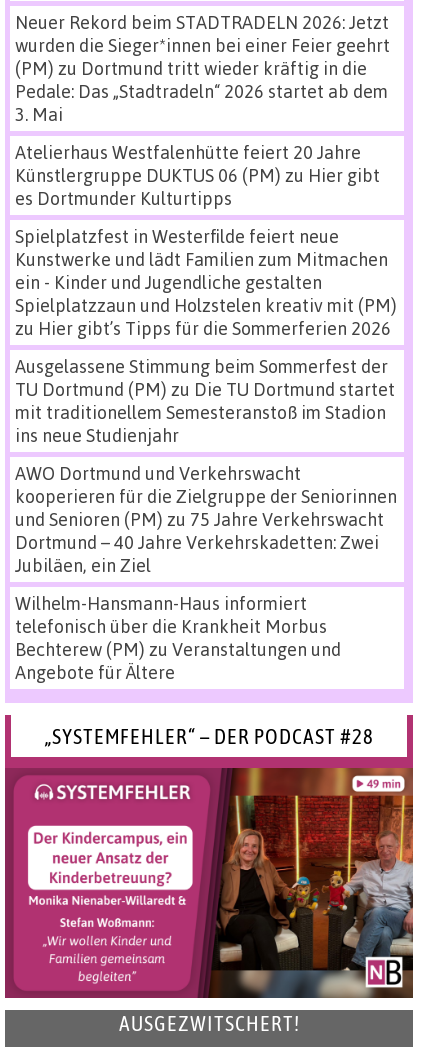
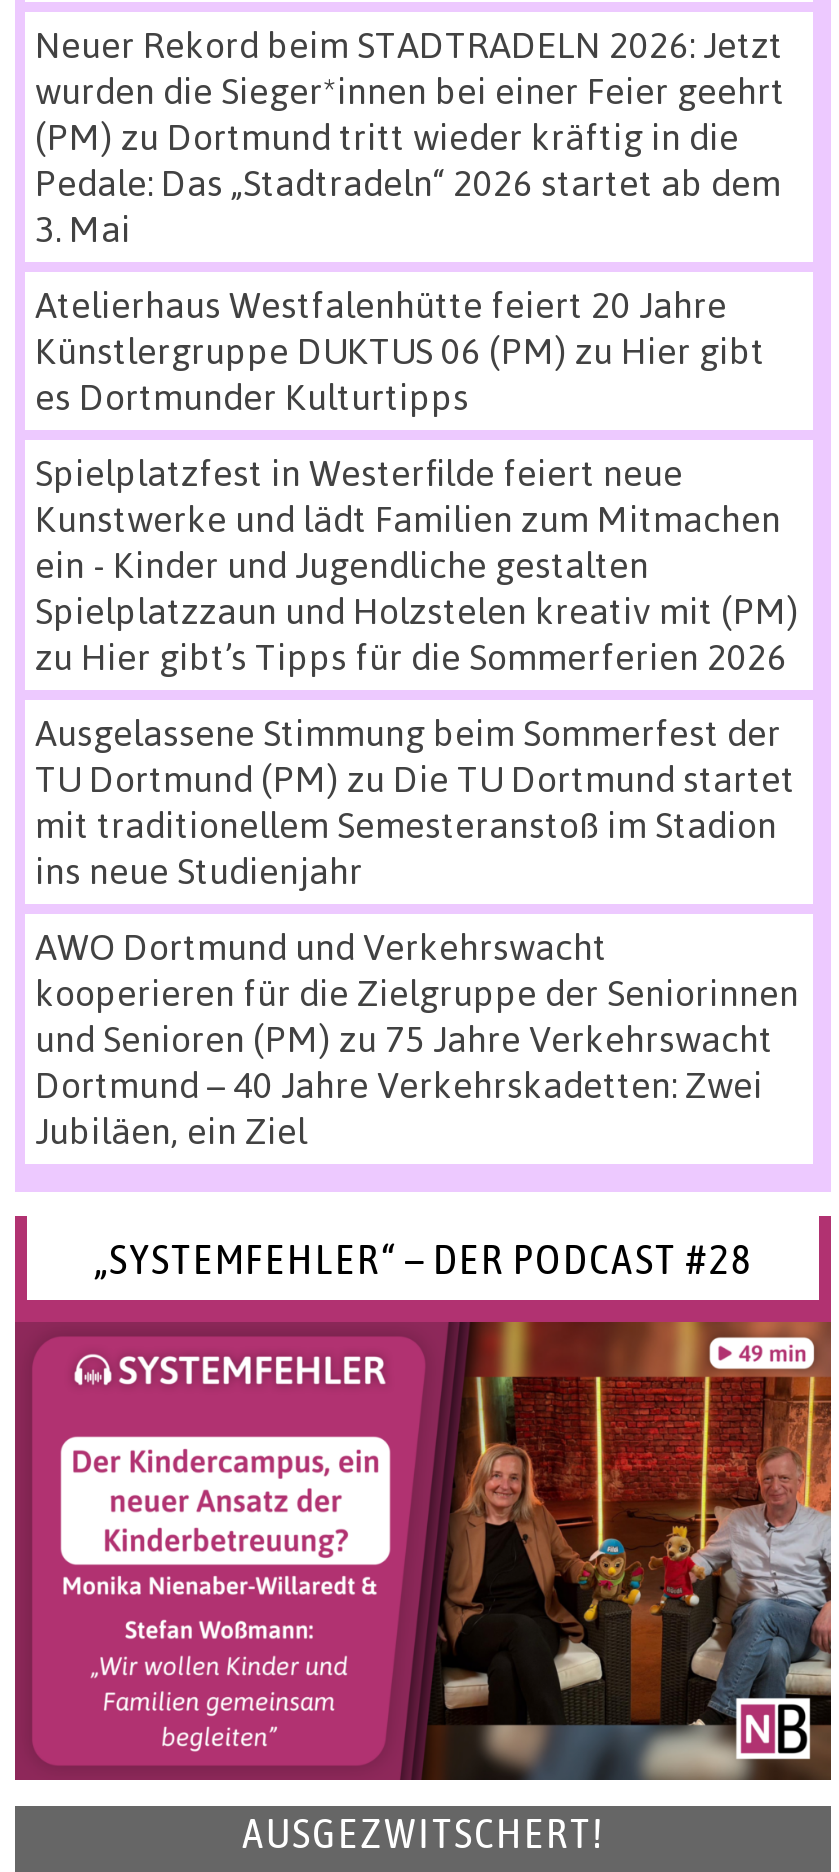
[15,592,341,683] Wilhelm-Hansmann-Haus informiert | telefonisch über die Krankheit Morbus | Bechterew (PM) zu Veranstaltungen und | Angebote für Ältere -> none

